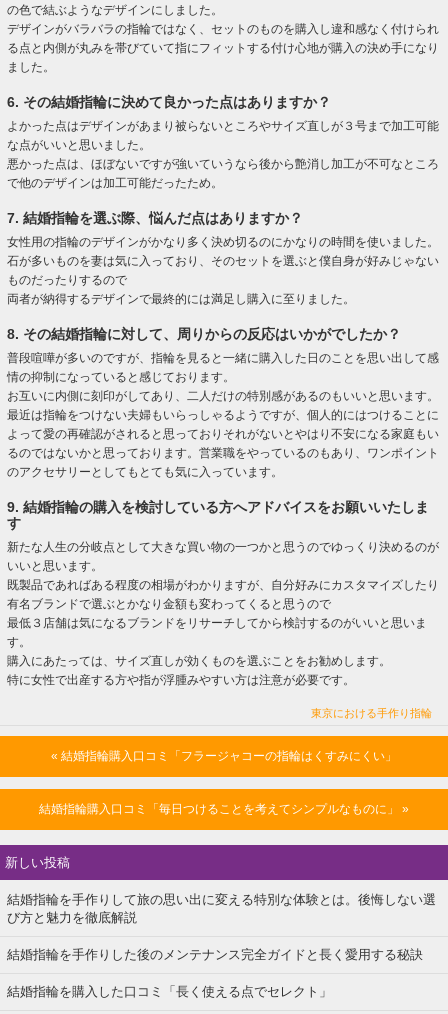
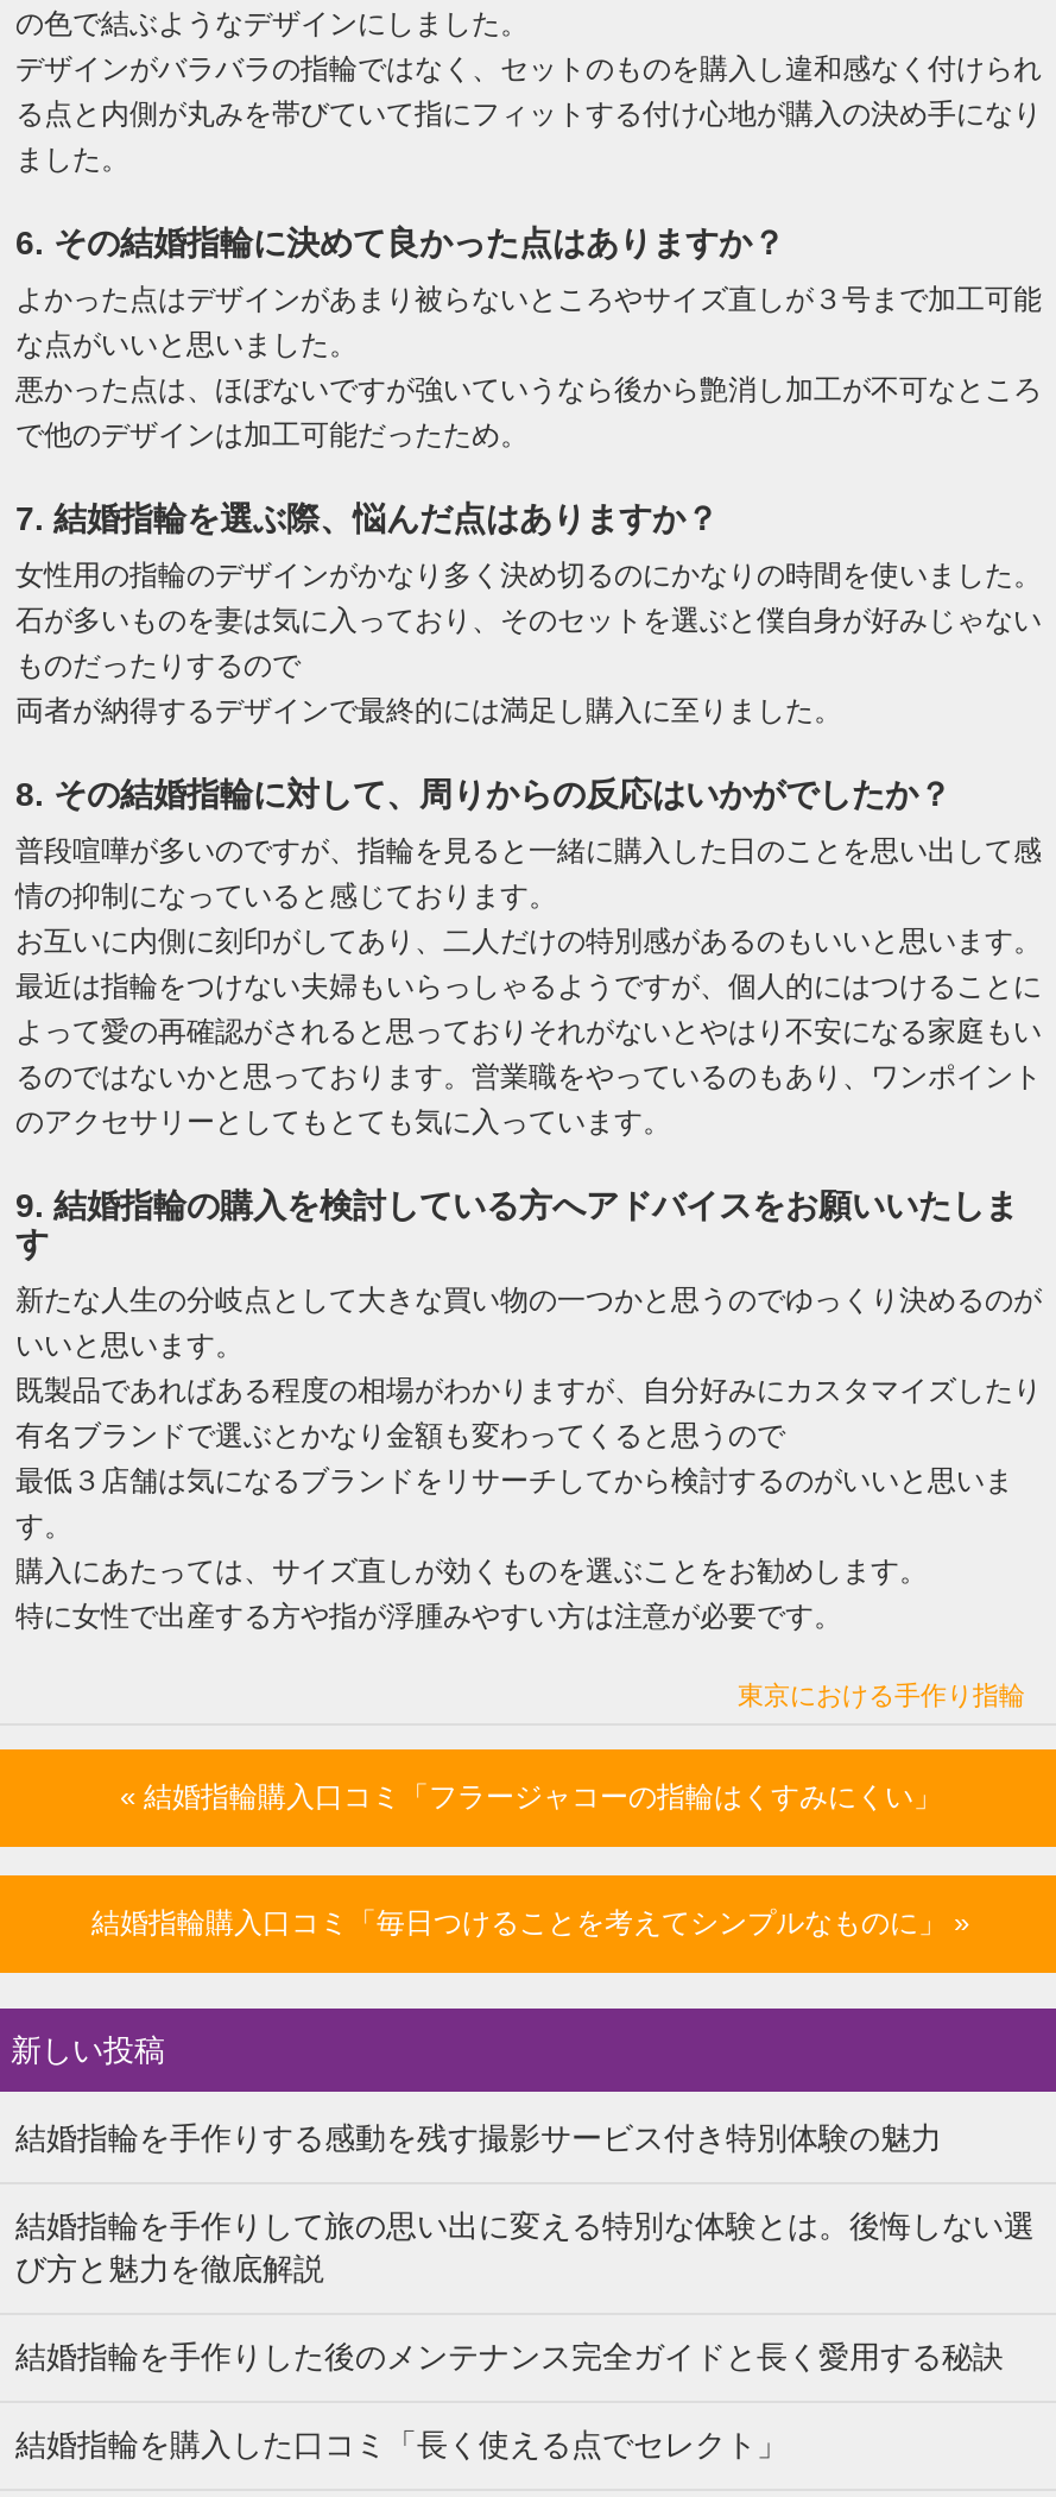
none -> [15,2120,942,2156] 結婚指輪を手作りする感動を残す撮影サービス付き特別体験の魅力

